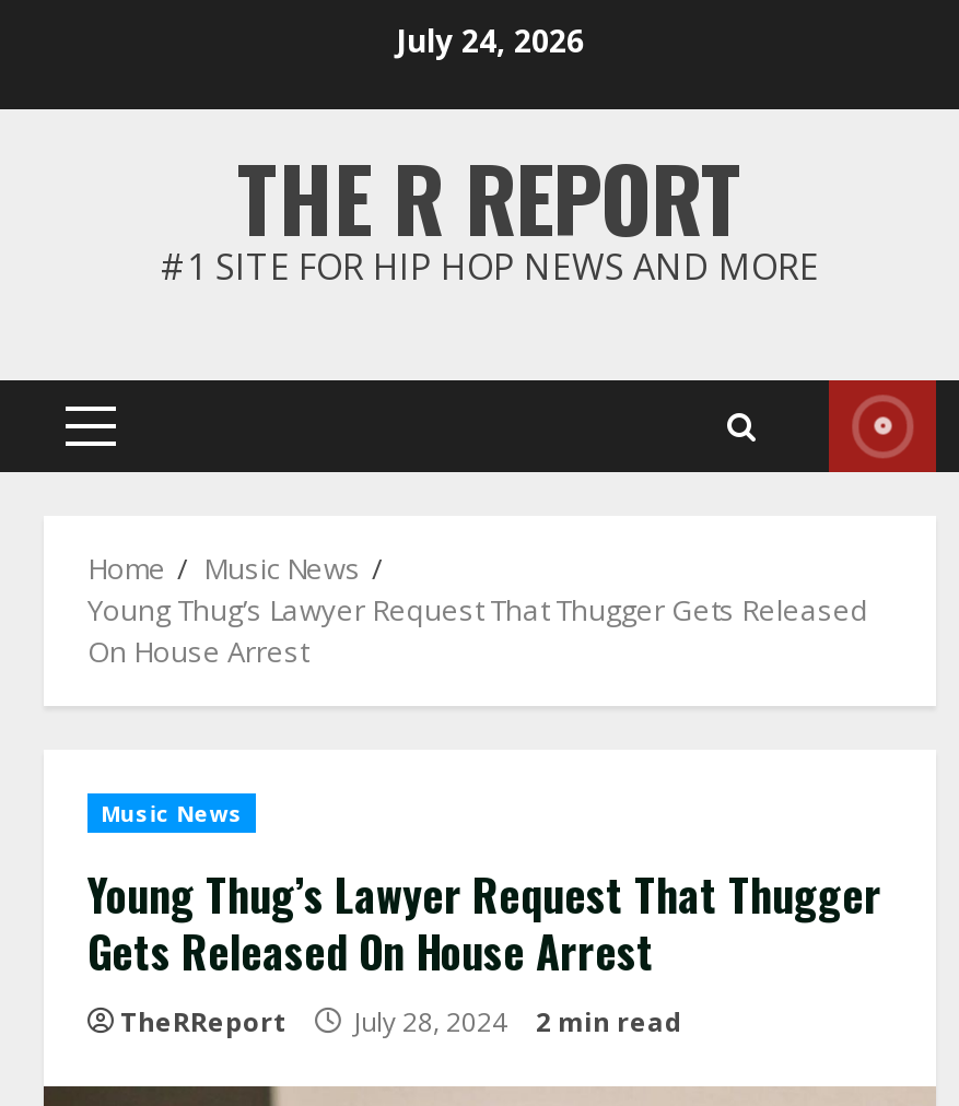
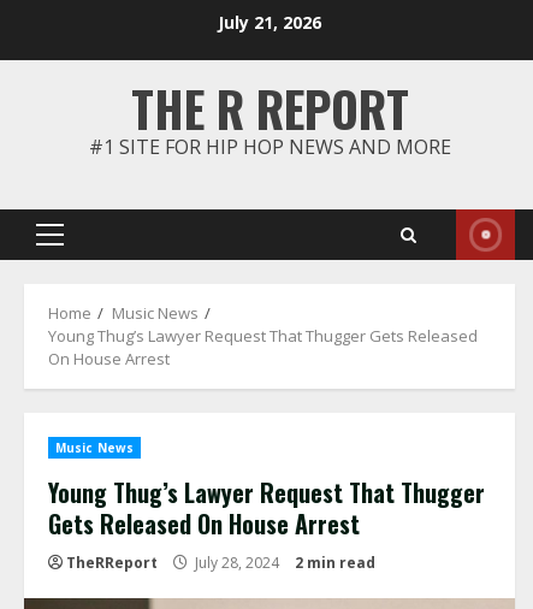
[396,19,584,60] July 24, 2026 -> [218,10,321,33] July 21, 2026

